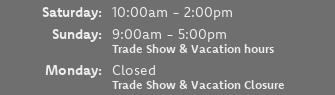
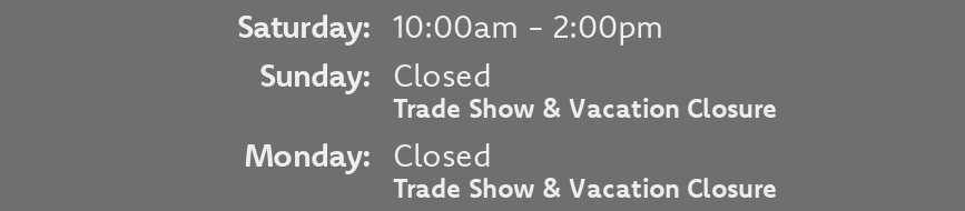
[51,25,273,56] Sunday: 9:00am - 5:00pm | Trade Show & Vacation hours -> [259,56,778,124] Sunday: Closed | Trade Show & Vacation Closure

